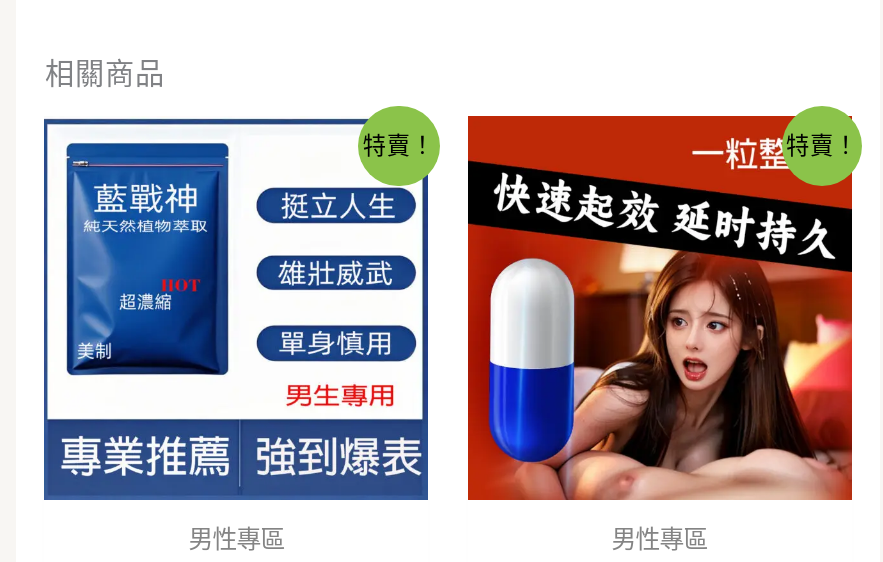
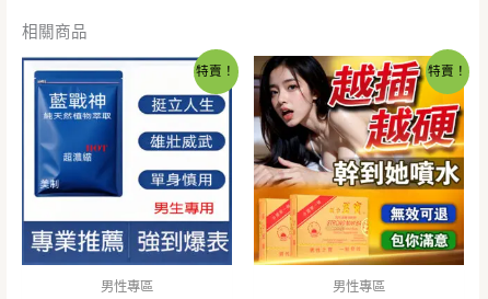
[466,114,854,502] [image] -> [253,55,465,266] [image]

